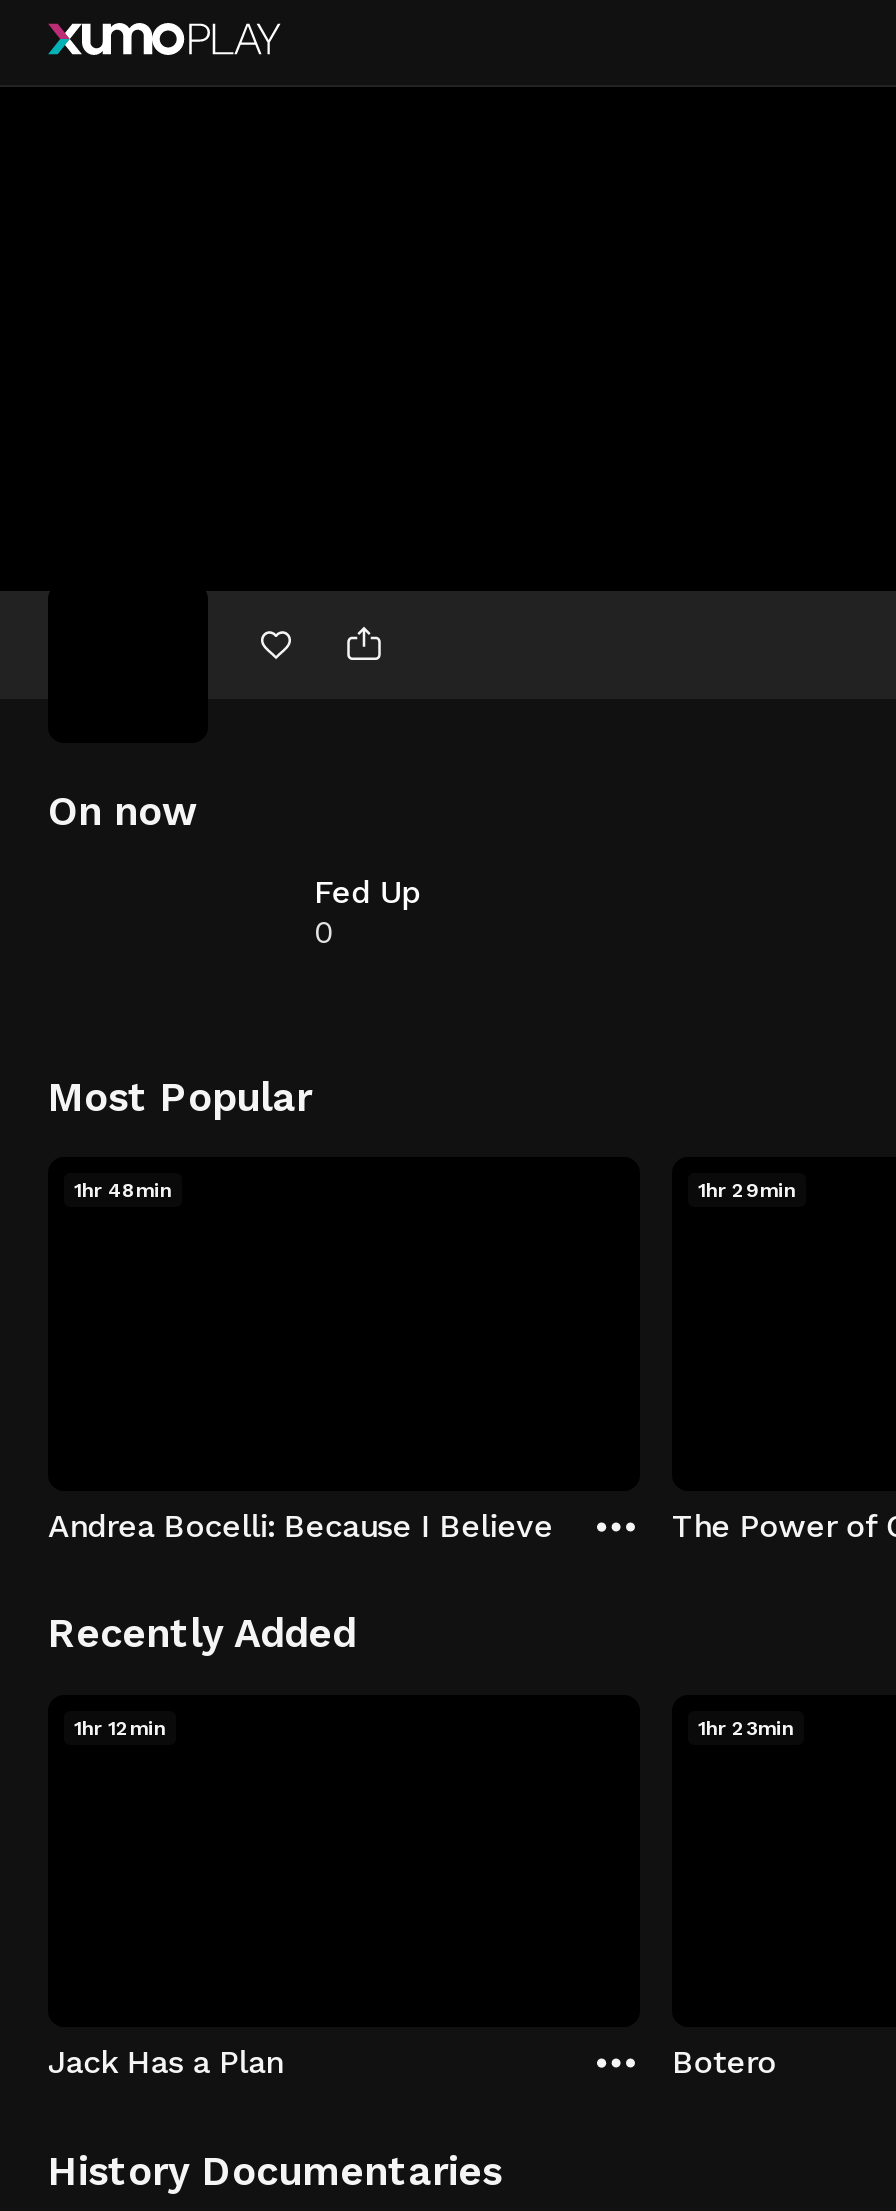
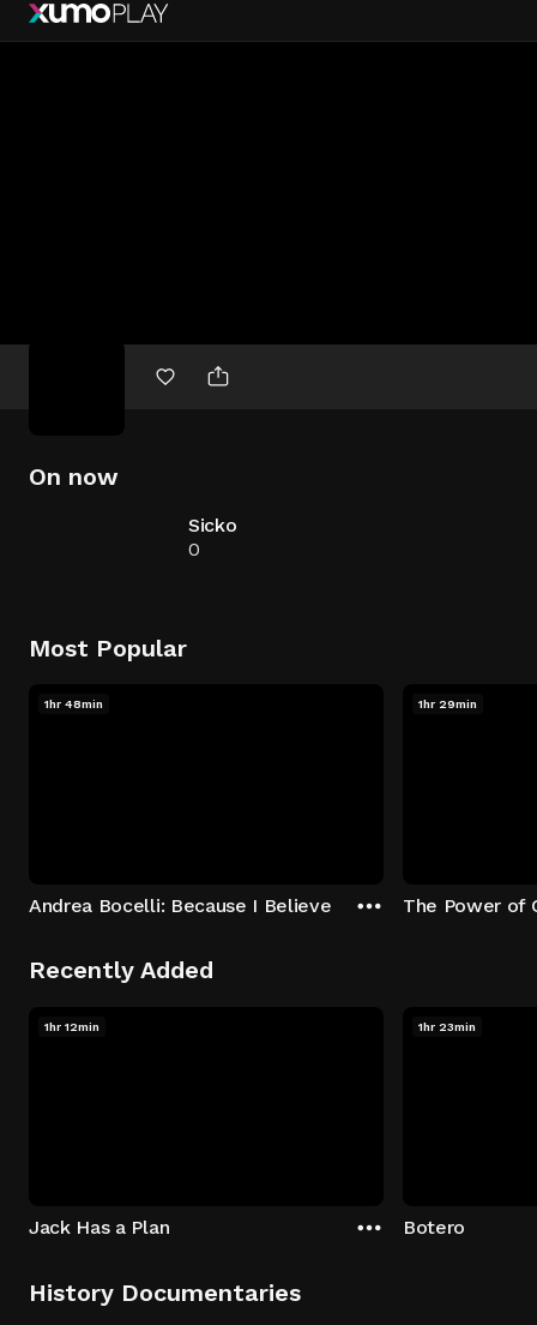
[314,873,420,911] Fed Up -> [188,514,237,536] Sicko

